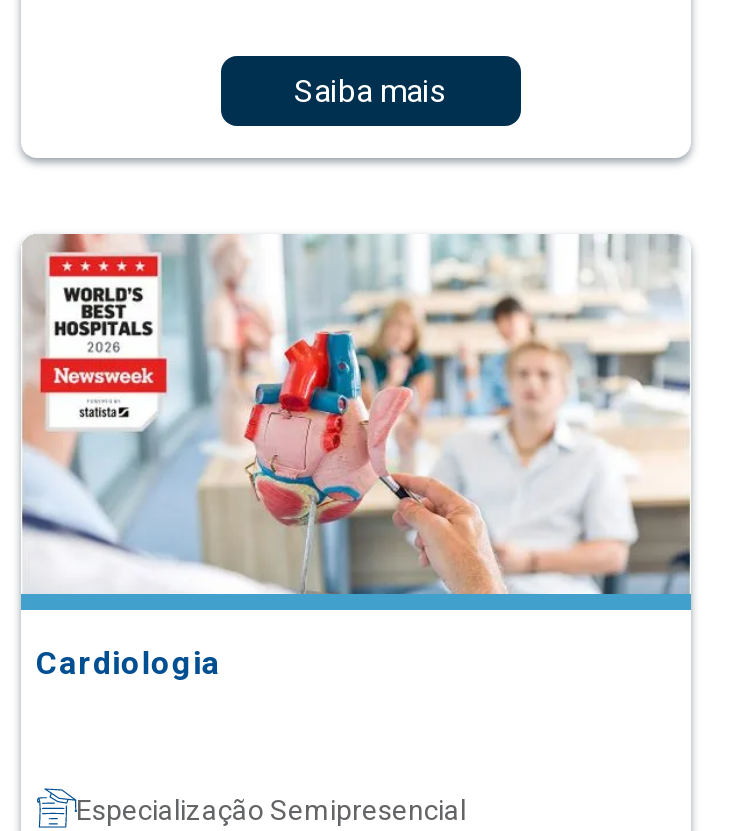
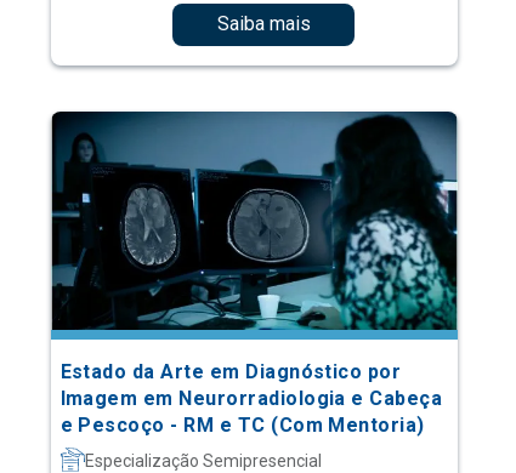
[21,233,691,683] [image] | Cardiologia -> [50,110,459,436] [image] | Estado da Arte em Diagnóstico por | Imagem em Neurorradiologia e Cabeça | e Pescoço - RM e TC (Com Mentoria)

